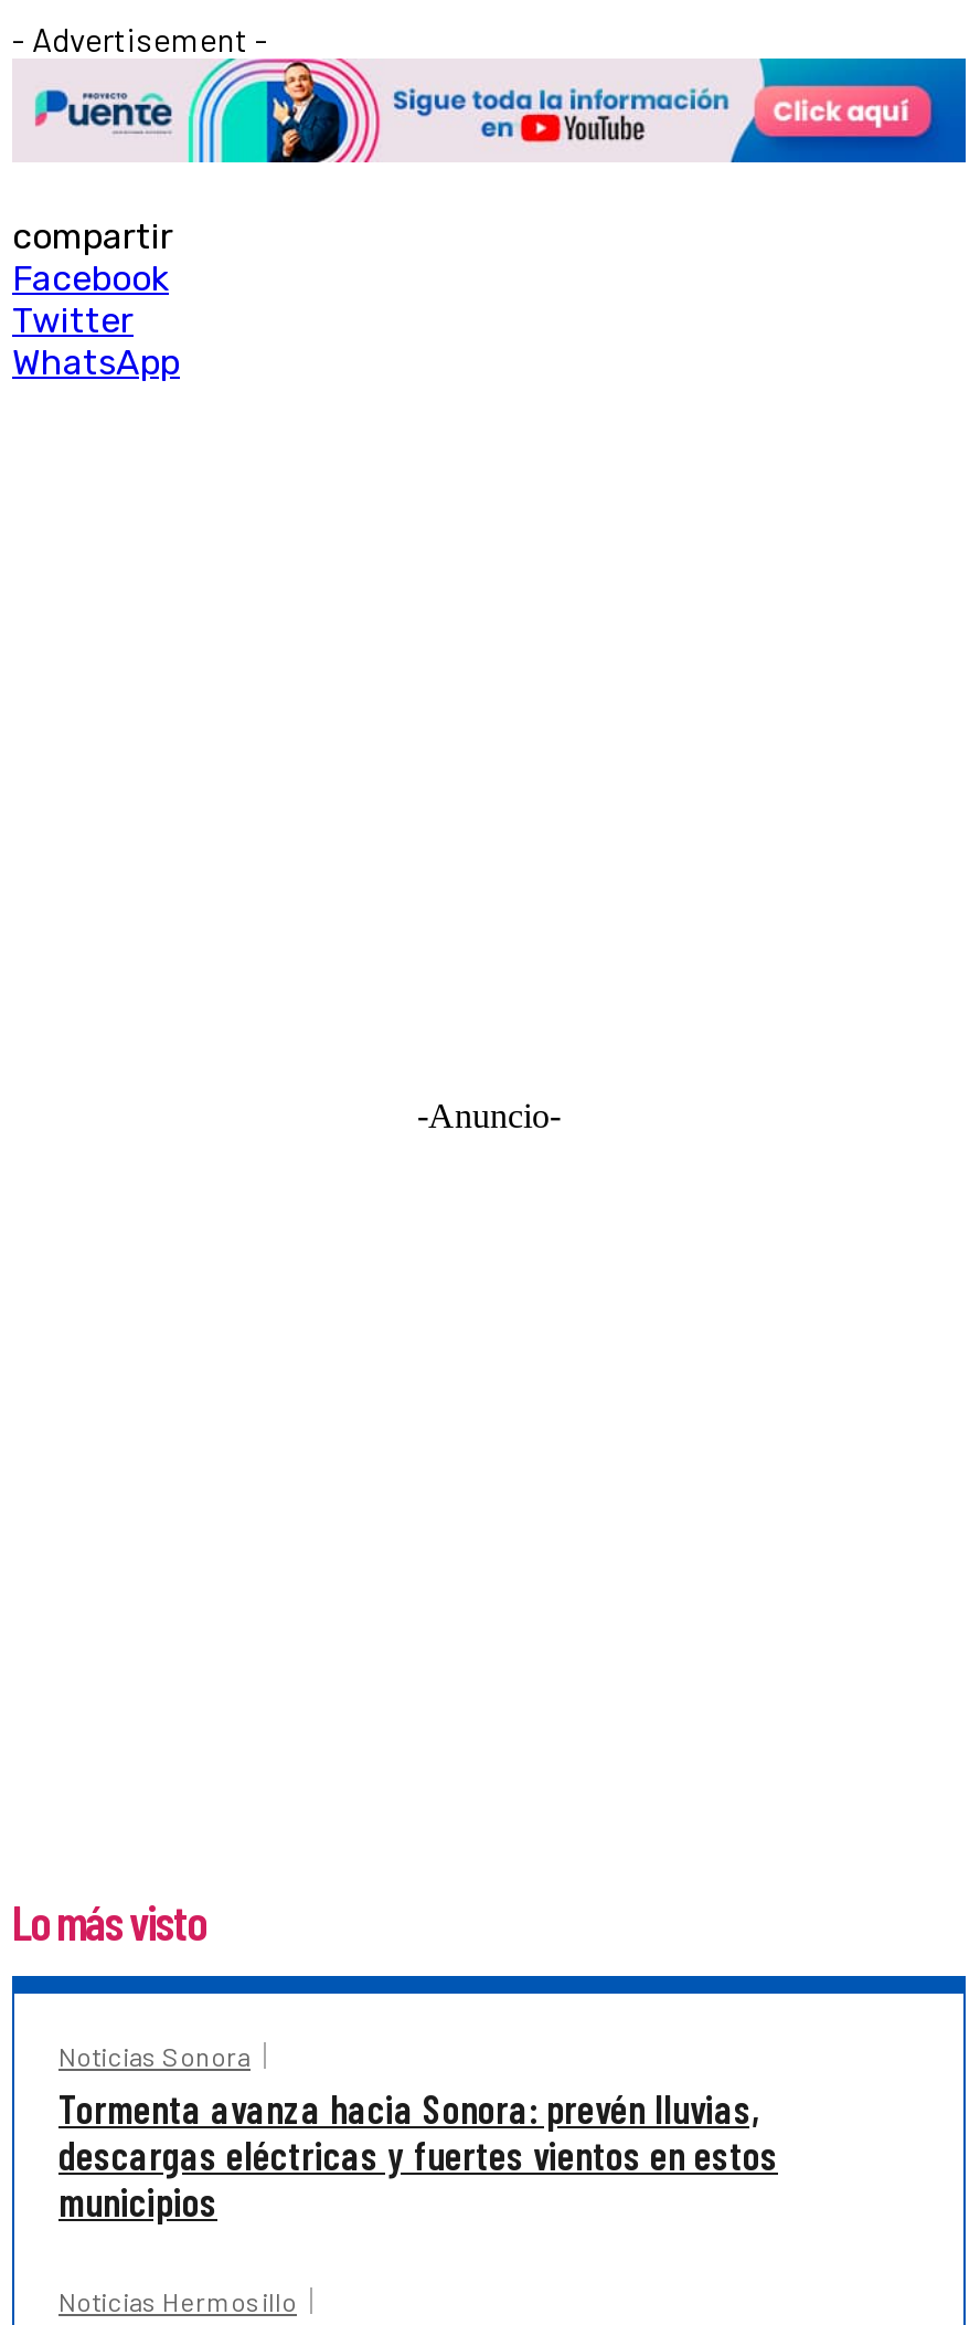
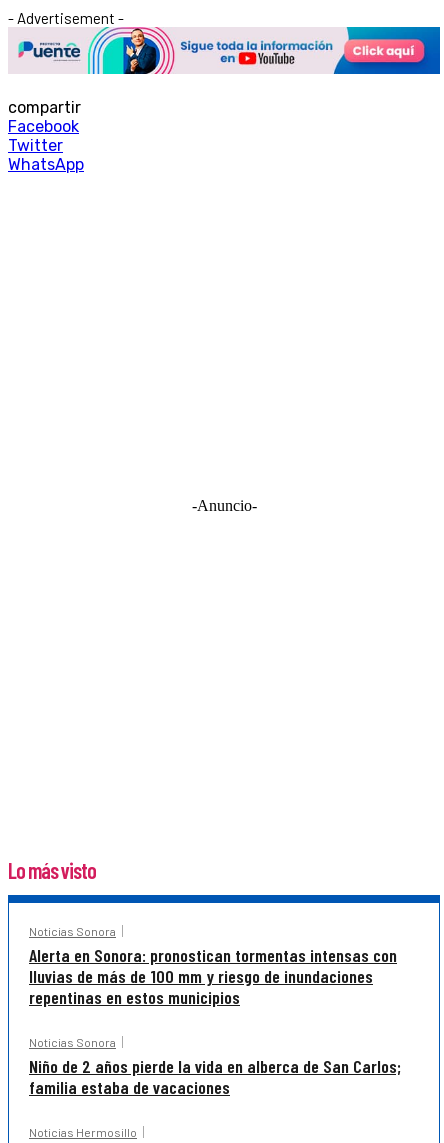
[58,2084,778,2226] Tormenta avanza hacia Sonora: prevén lluvias, | descargas eléctricas y fuertes vientos en estos | municipios -> [29,944,401,1098] Alerta en Sonora: pronostican tormentas intensas con | lluvias de más de 100 mm y riesgo de inundaciones | repentinas en estos municipios | Noticias Sonora | Niño de 2 años pierde la vida en alberca de San Carlos; | familia estaba de vacaciones

